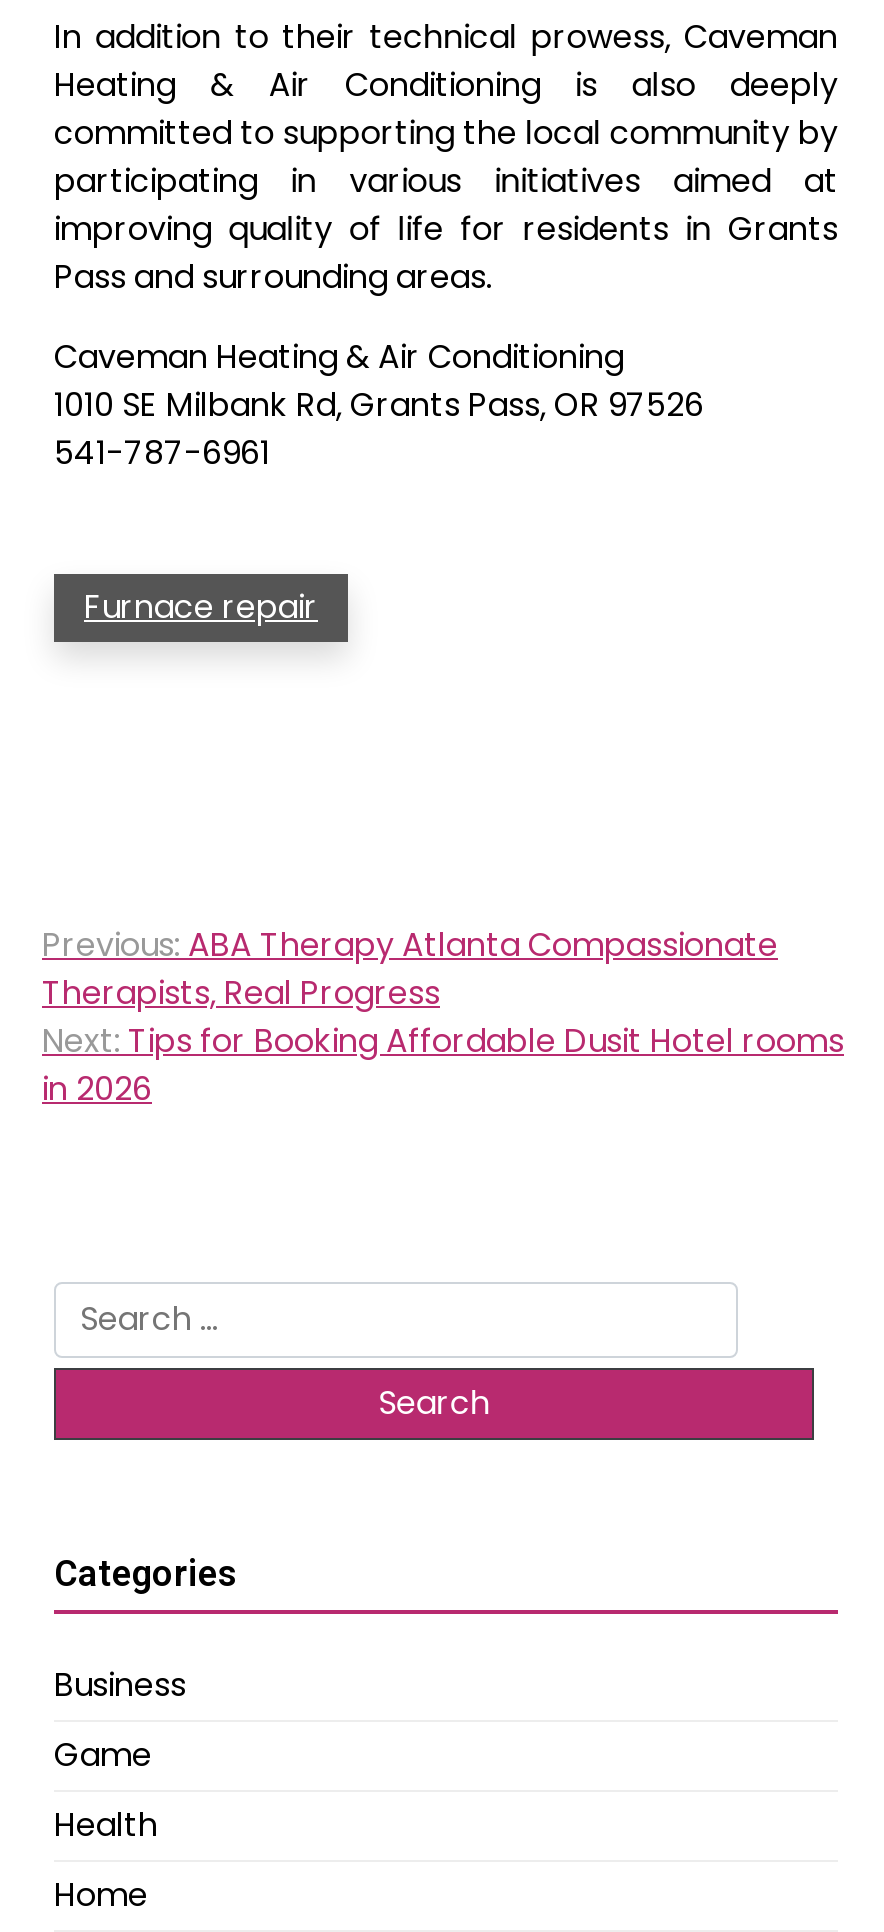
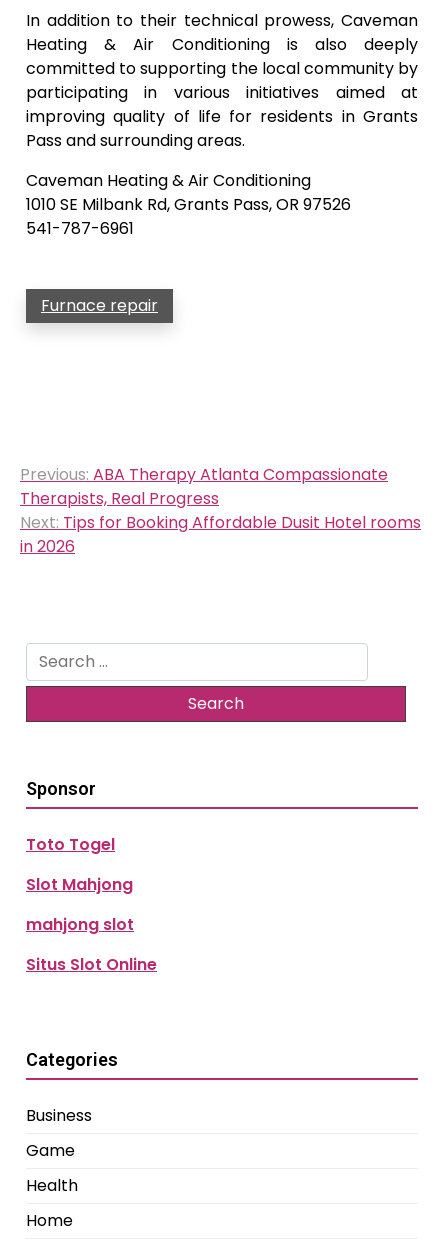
none -> [26,778,157,976] Sponsor | Toto Togel | Slot Mahjong | mahjong slot | Situs Slot Online

